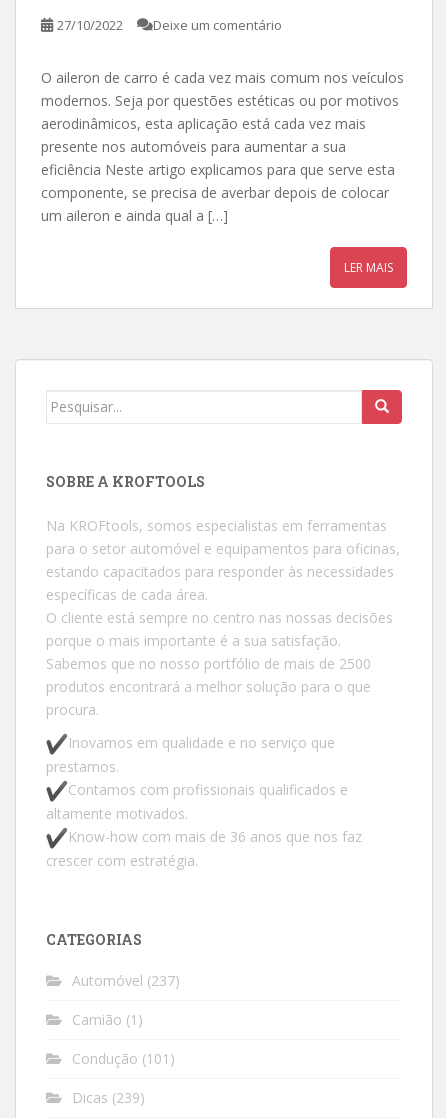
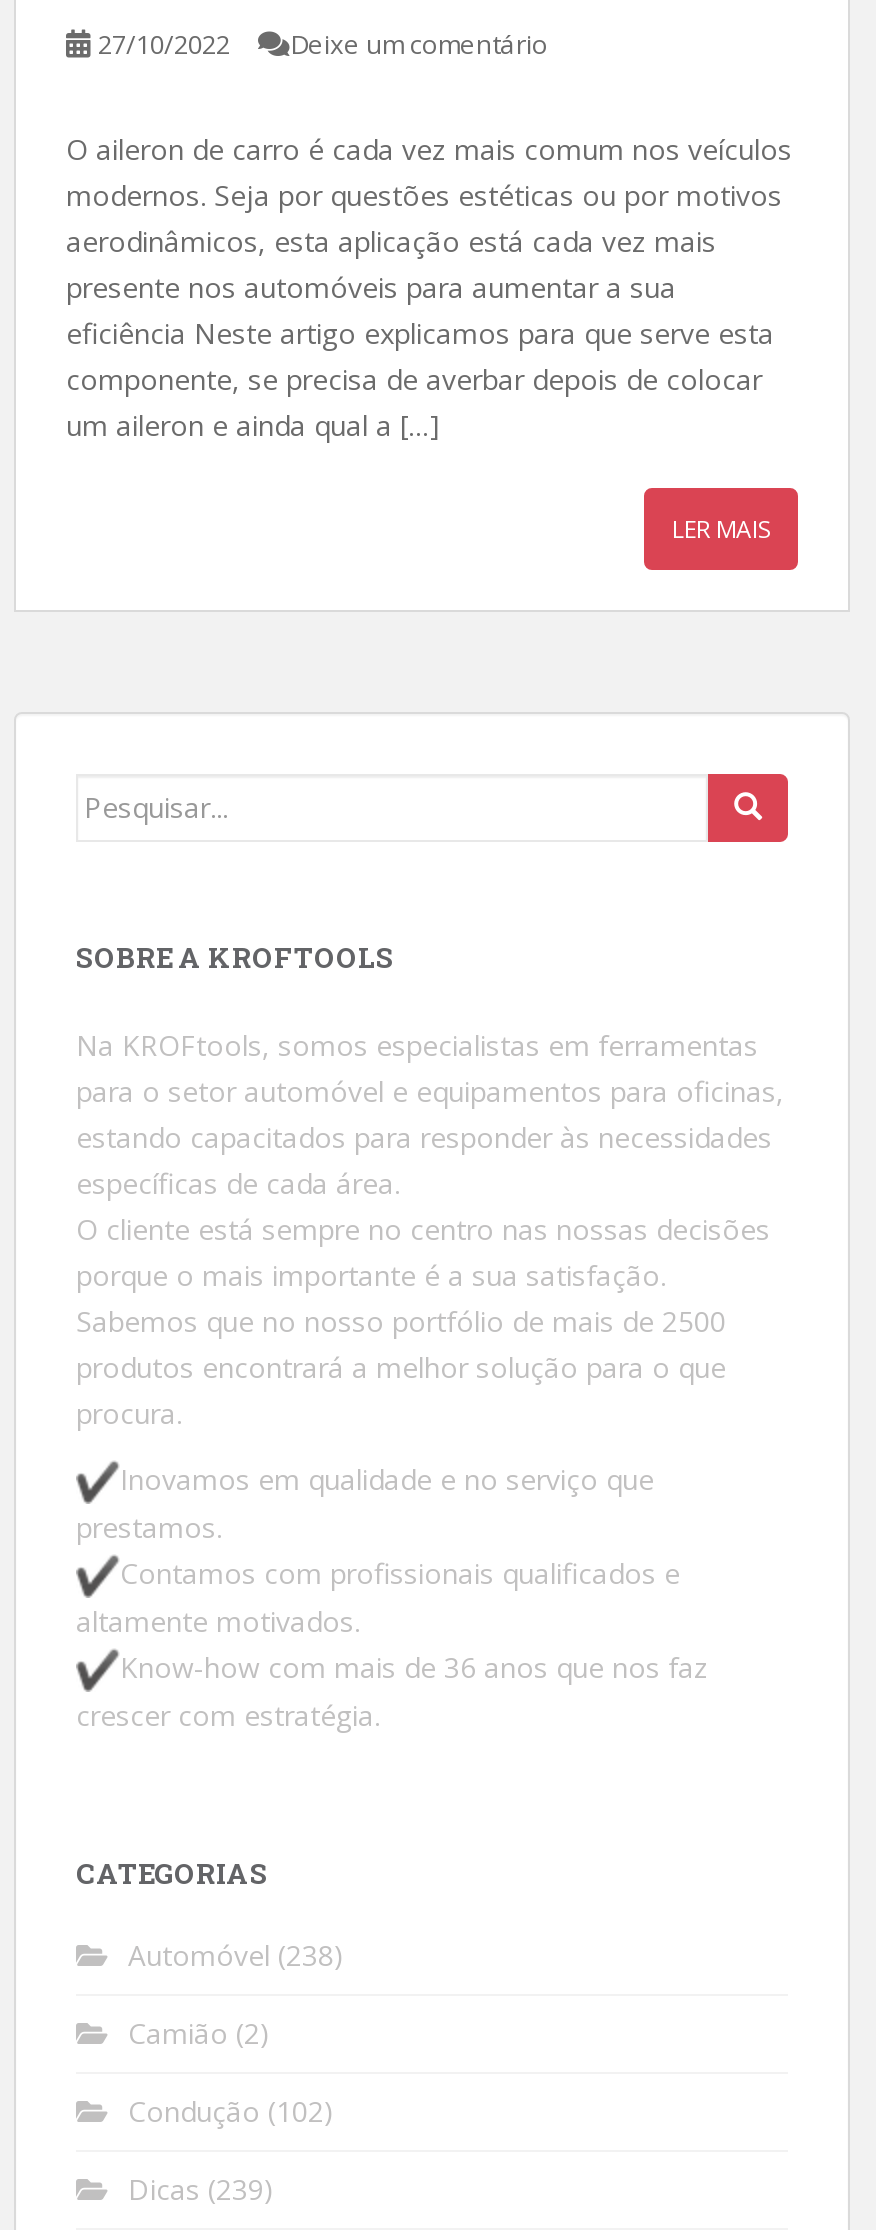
[72,971,180,990] Automóvel (237) -> [128,1936,344,1974] Automóvel (238)
[72,1010,143,1029] Camião (1) -> [128,2014,270,2052] Camião (2)
[72,1049,175,1068] Condução (101) -> [128,2092,334,2130] Condução (102)

